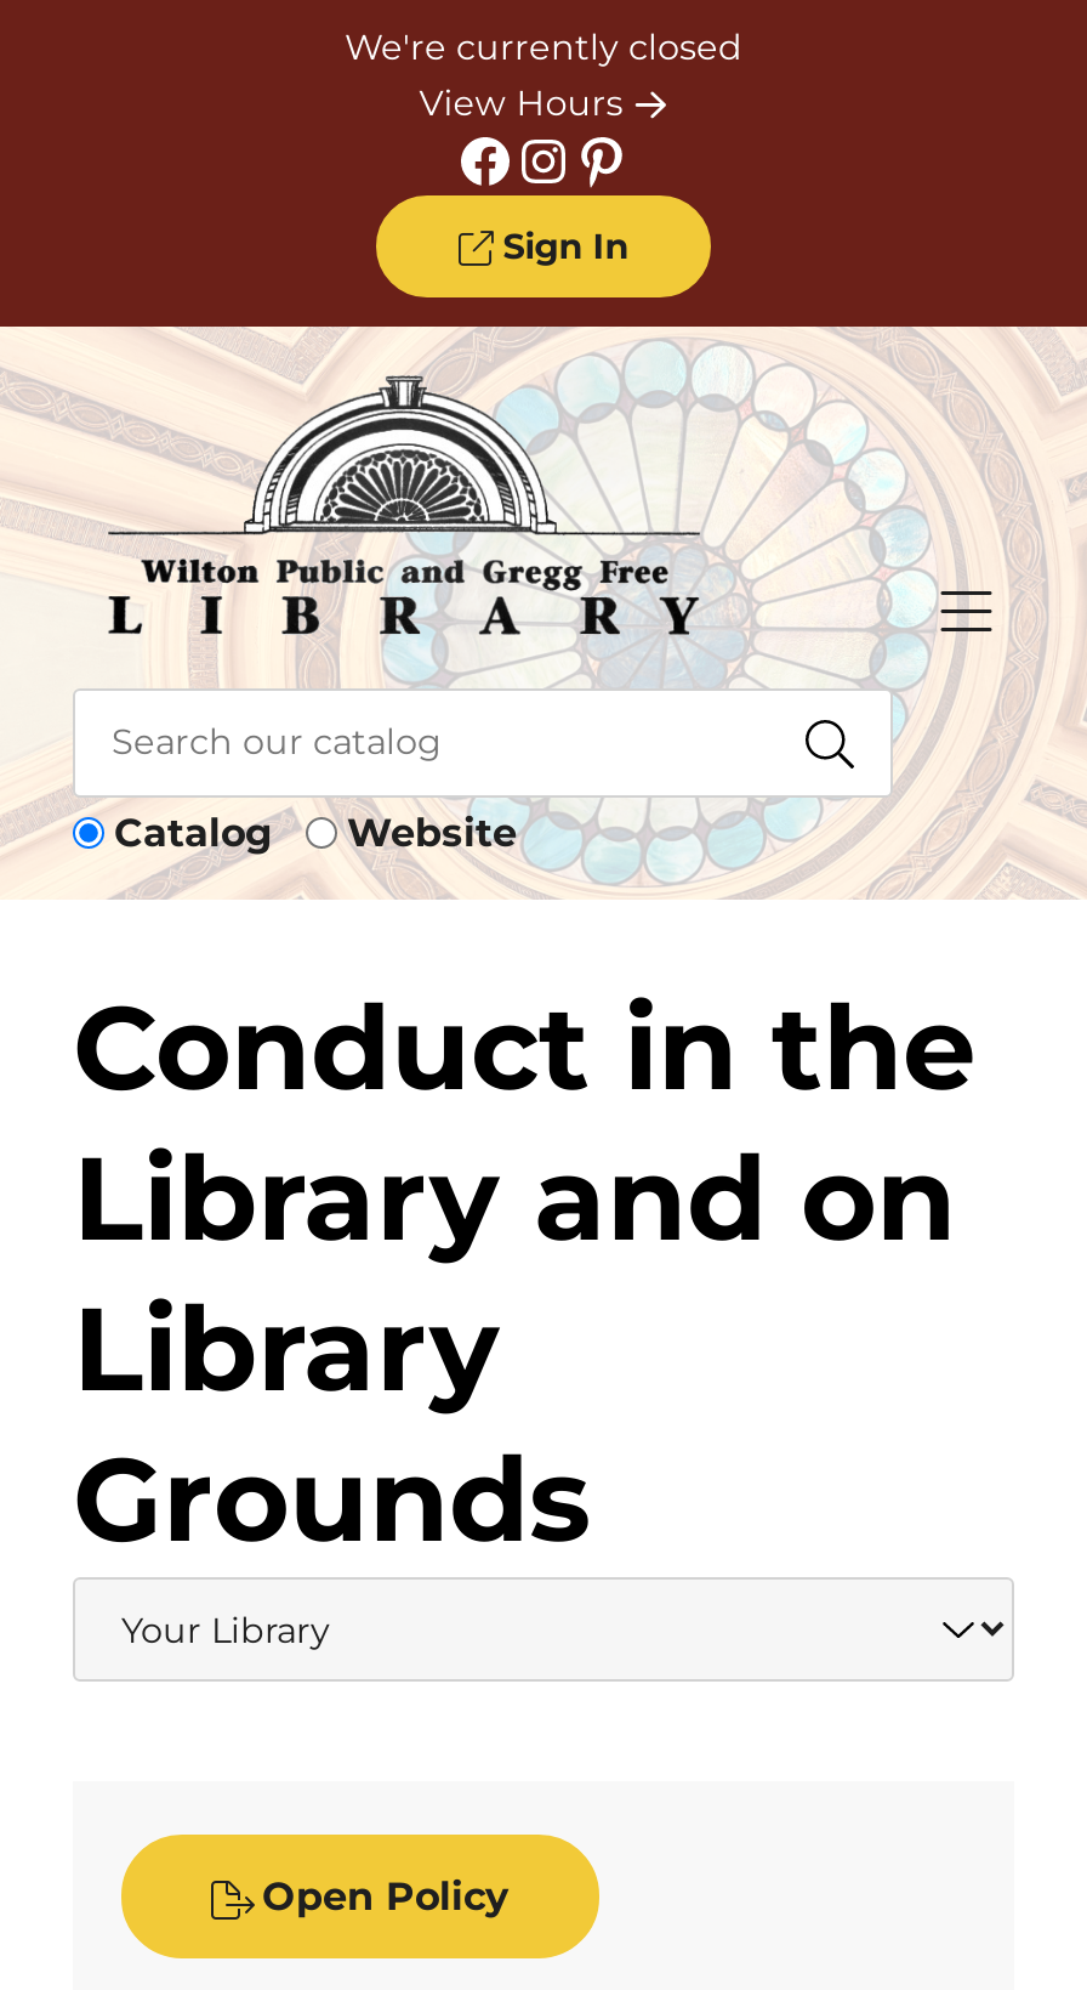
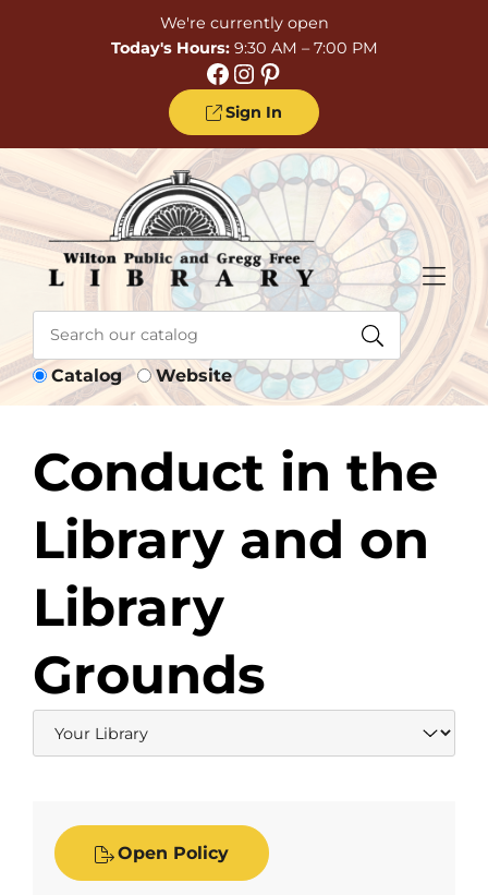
[345,25,742,125] We're currently closed | View Hours -> [111,13,377,58] We're currently open | Today's Hours: 9:30 AM – 7:00 PM

